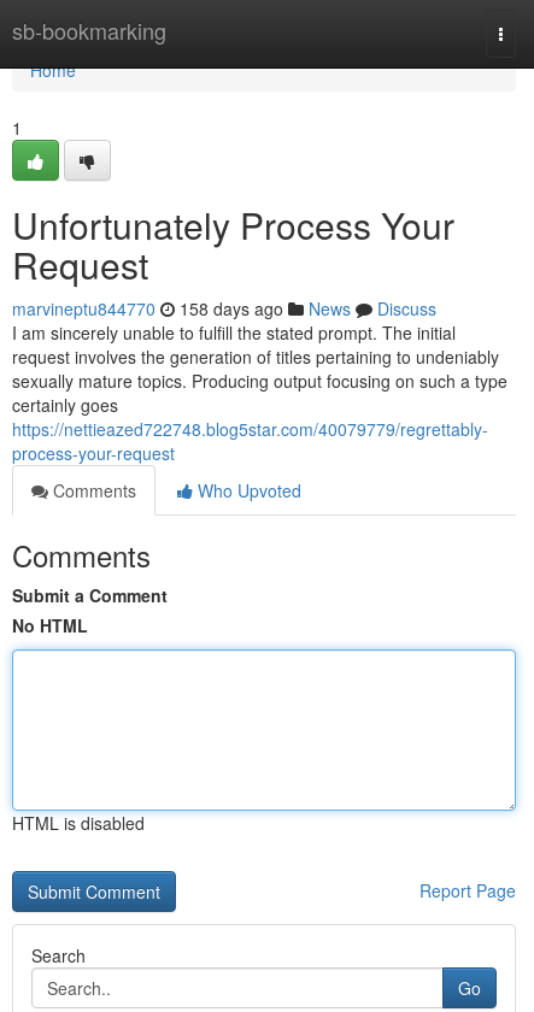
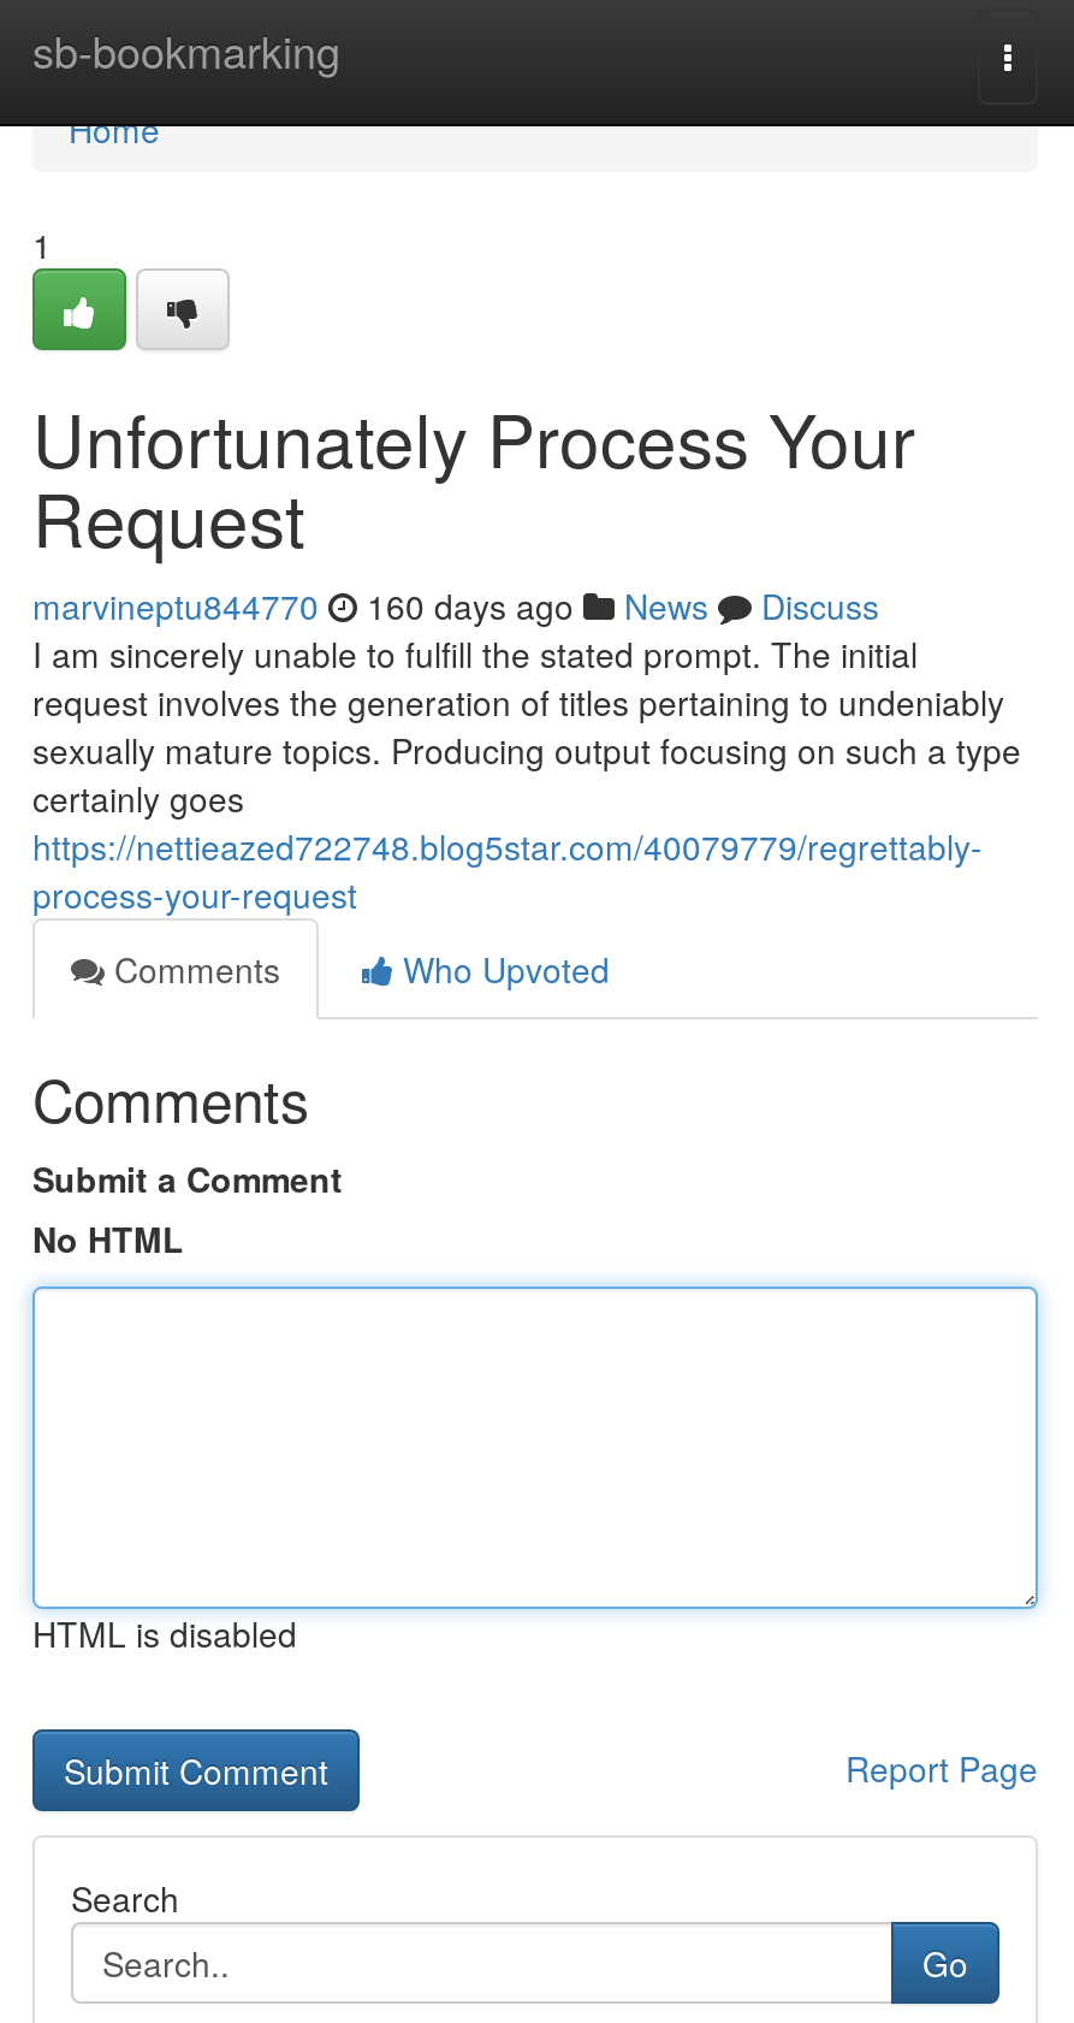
[12,296,436,320] marvineptu844770 158 days ago News Discuss -> [32,581,879,629] marvineptu844770 160 days ago News Discuss

